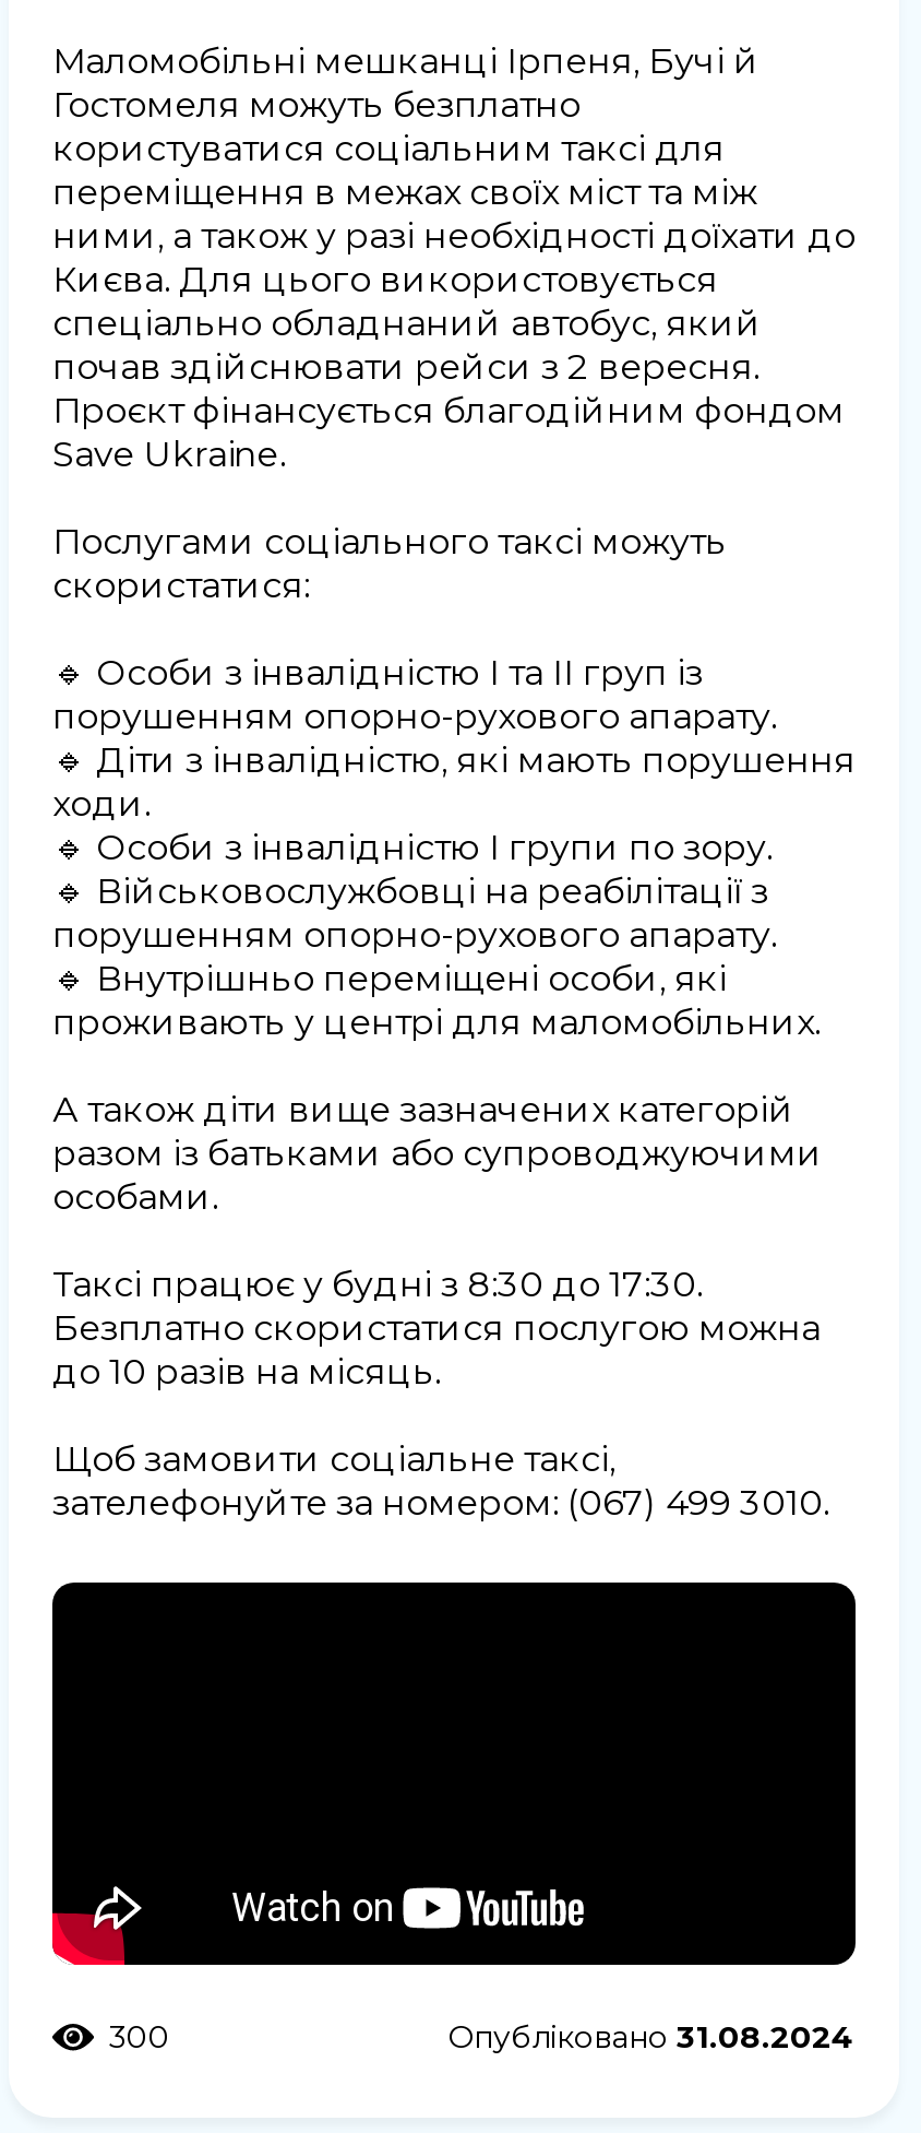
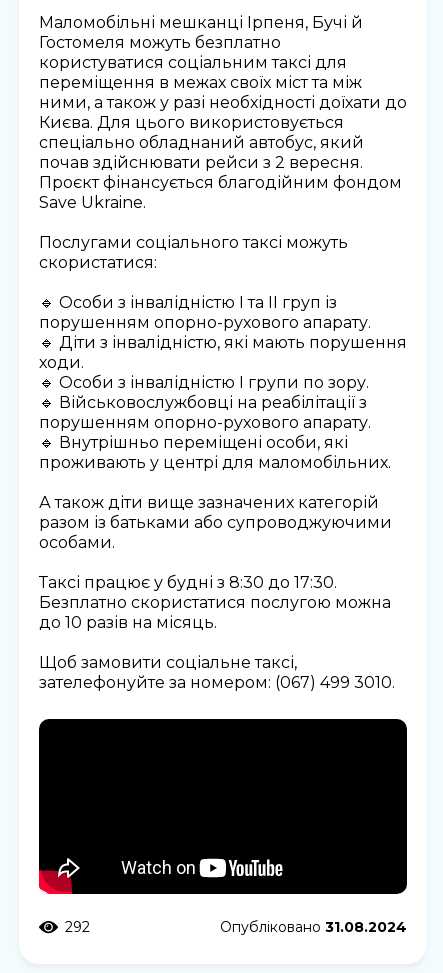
[109,2017,170,2057] 300 -> [65,918,90,936] 292

